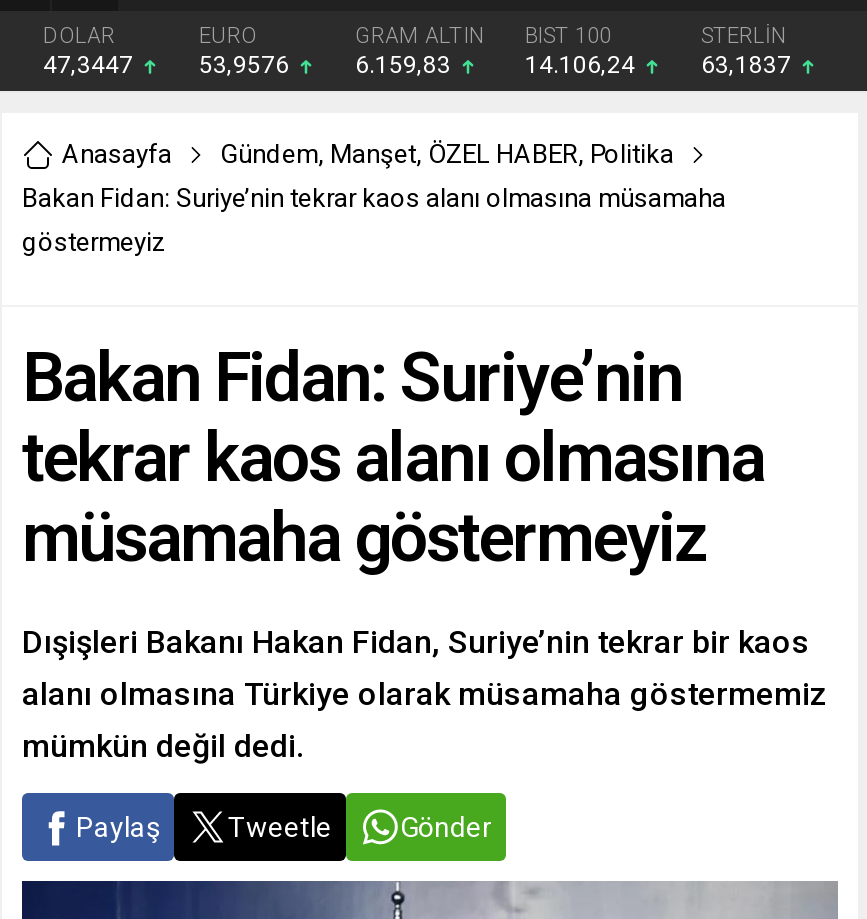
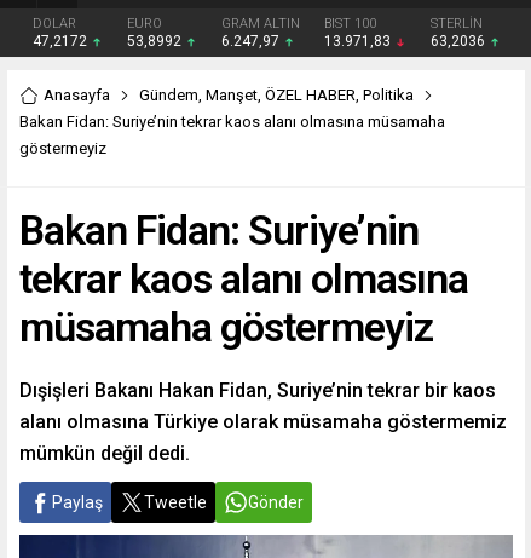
[43,51,139,79] 47,3447 -> [32,33,90,50] 47,2172
[199,51,295,79] 53,9576 -> [126,33,184,50] 53,8992
[355,51,457,79] 6.159,83 -> [221,33,282,50] 6.247,97
[525,51,641,79] 14.106,24 -> [324,33,394,50] 13.971,83
[701,51,797,79] 63,1837 -> [430,33,488,50] 63,2036

